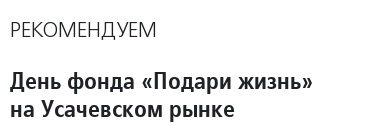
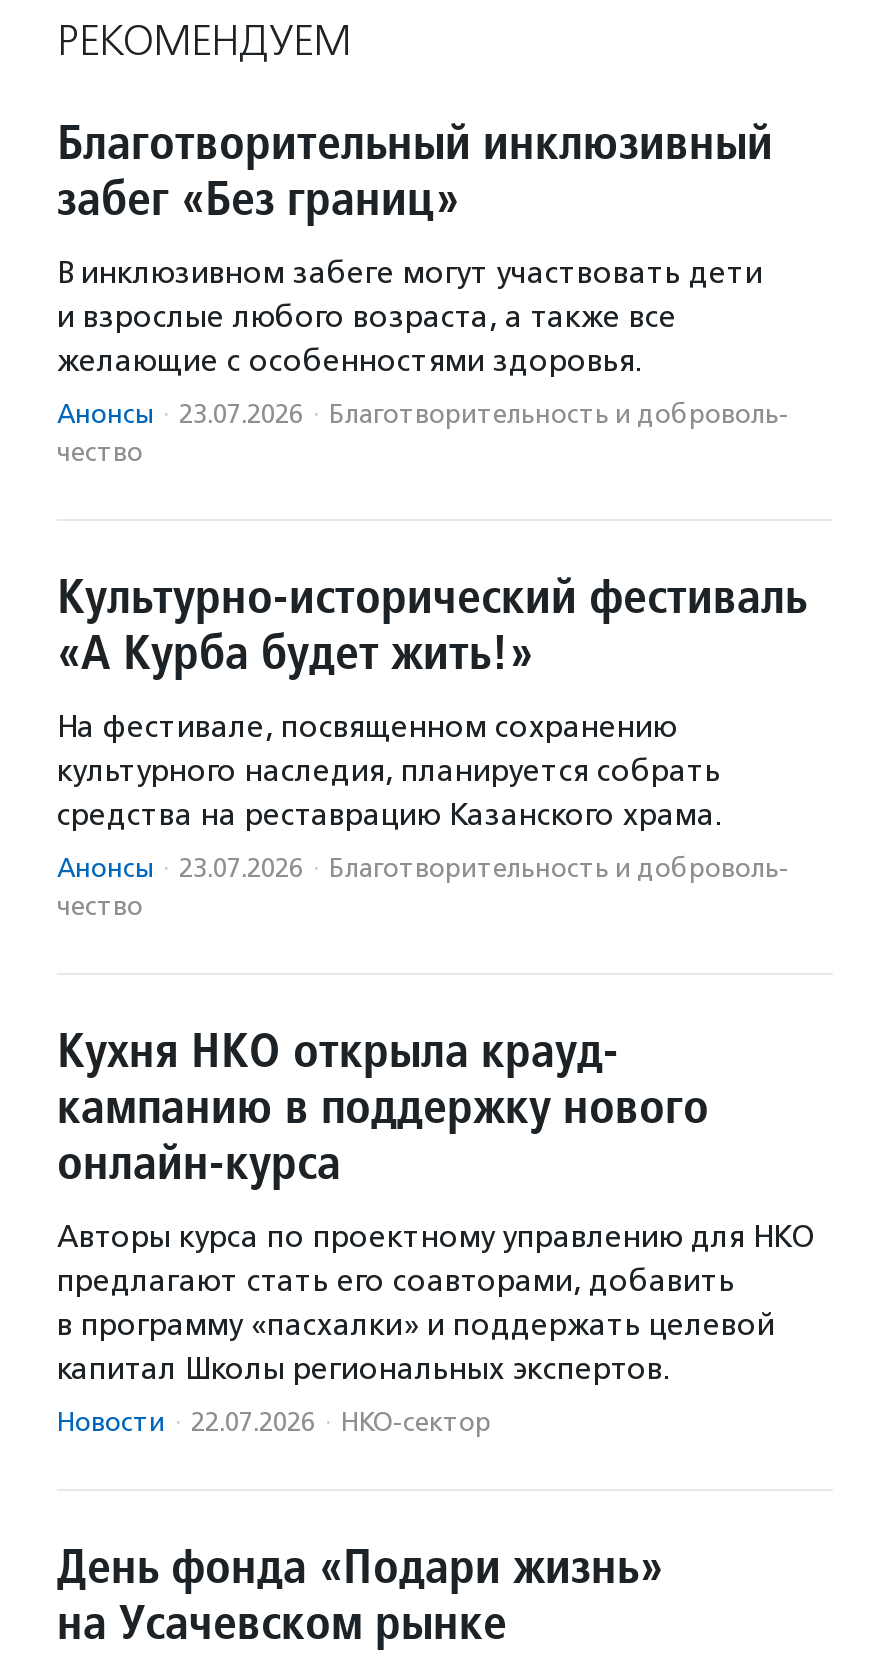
none -> [57,112,815,1438] Благотворительный инклюзивный | забег «Без границ» | В инклюзивном забеге могут участвовать дети | и взрослые любого возраста, а также все | желающие с особенностями здоровья. | Анонсы · 23.07.2026 · Благотворительность и доброволь | чество | Культурно-исторический фестиваль | «А Курба будет жить!» | На фестивале, посвященном сохранению | культурного наследия, планируется собрать | средства на реставрацию Казанского храма. | Анонсы · 23.07.2026 · Благотворительность и доброволь | чество | Кухня НКО открыла крауд- | кампанию в поддержку нового | онлайн-курса | Авторы курса по проектному управлению для НКО | предлагают стать его соавторами, добавить | в программу «пасхалки» и поддержать целевой | капитал Школы региональных экспертов. | Новости · 22.07.2026 · НКО-сектор

